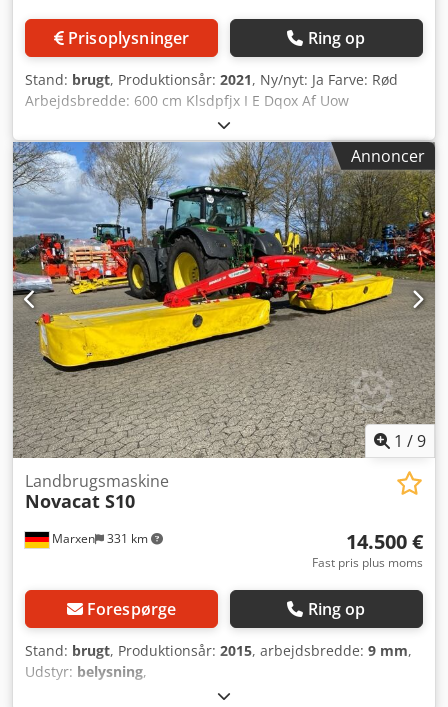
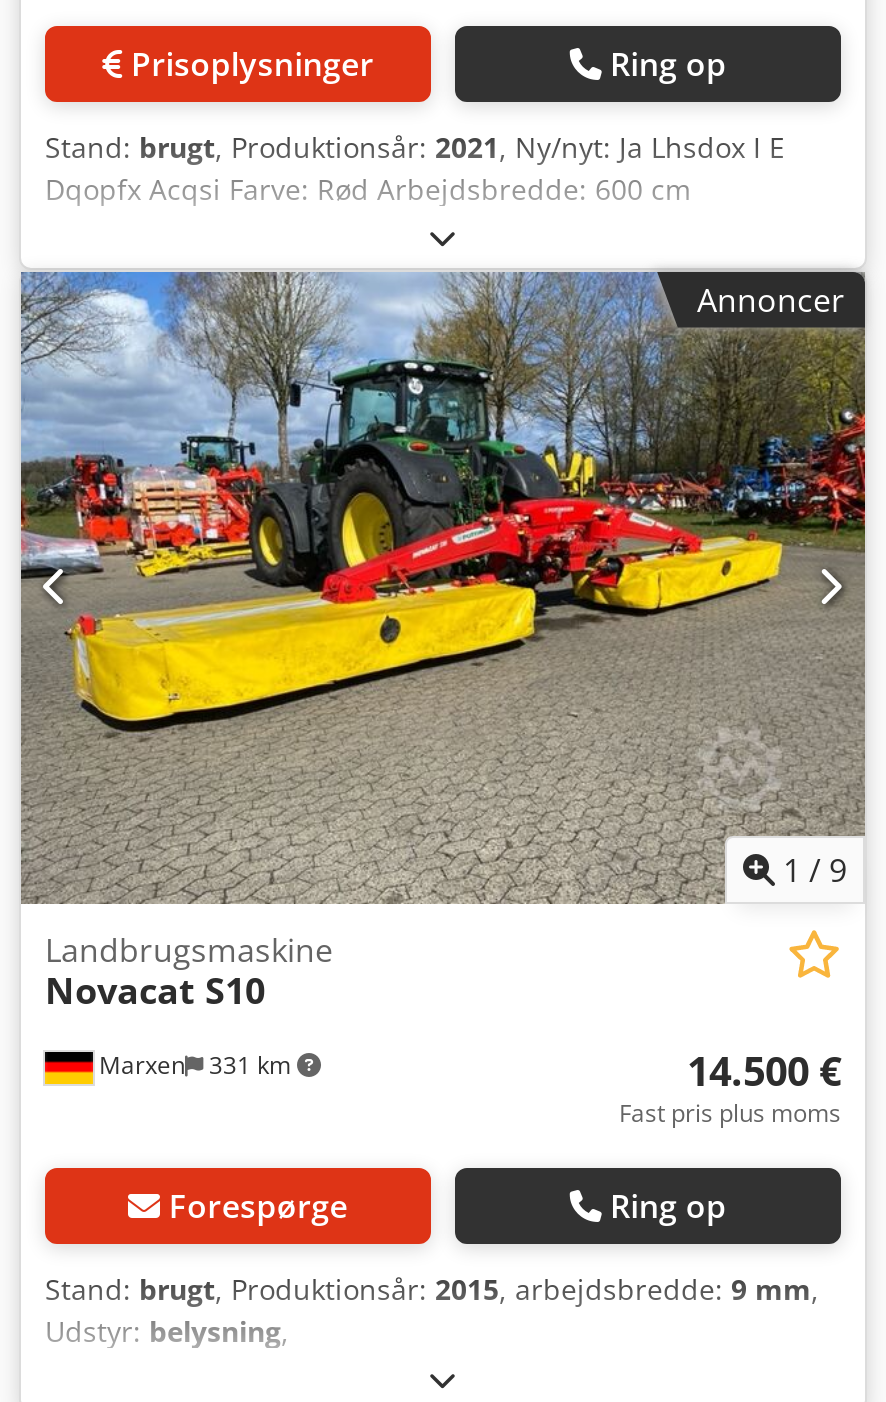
[25,70,398,110] Stand: brugt, Produktionsår: 2021, Ny/nyt: Ja Farve: Rød | Arbejdsbredde: 600 cm Klsdpfjx I E Dqox Af Uow -> [45,127,785,207] Stand: brugt, Produktionsår: 2021, Ny/nyt: Ja Lhsdox I E | Dqopfx Acqsi Farve: Rød Arbejdsbredde: 600 cm

